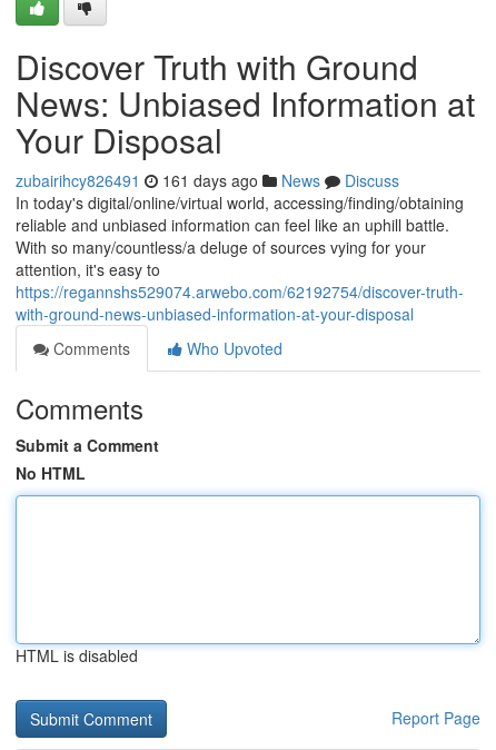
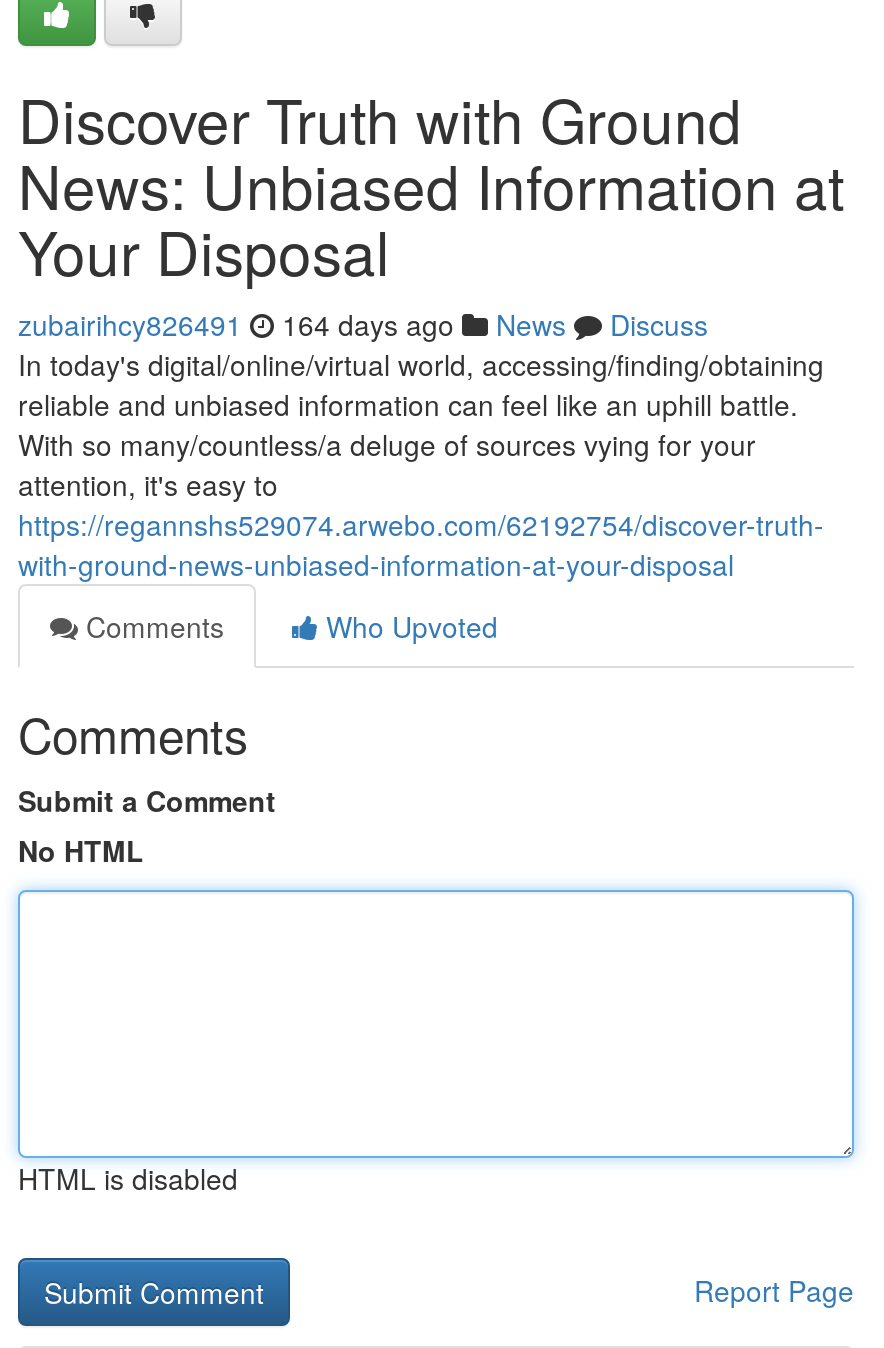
[16,169,399,191] zubairihcy826491 161 days ago News Discuss -> [18,304,708,344] zubairihcy826491 164 days ago News Discuss

